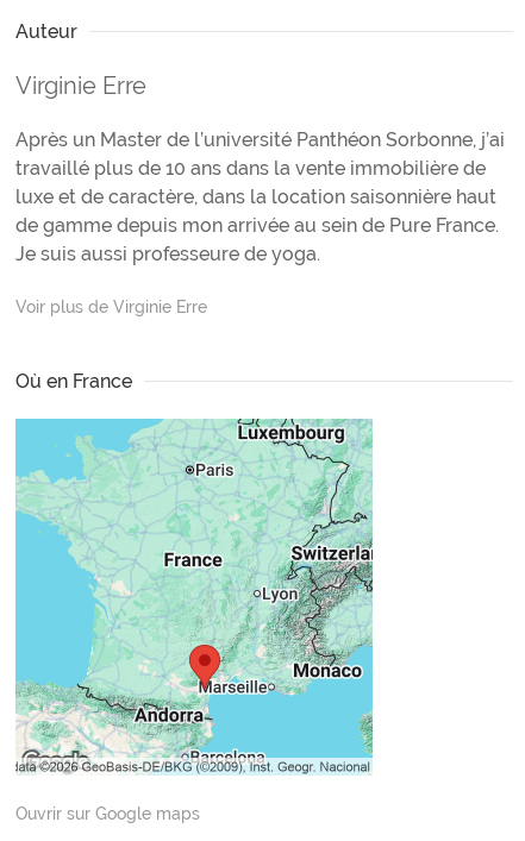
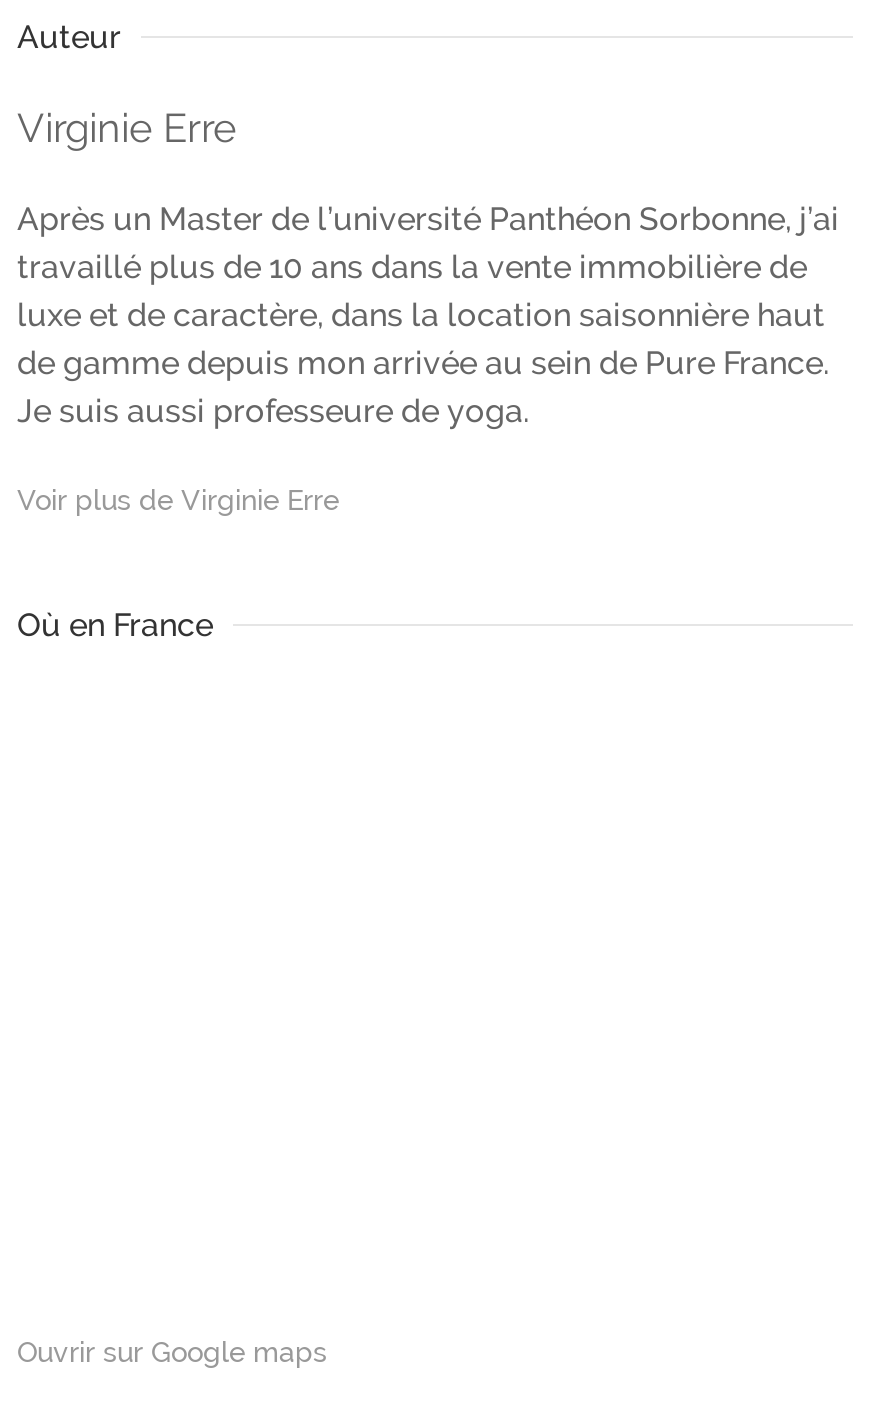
[14,418,374,776] [image] -> none

